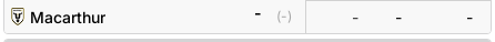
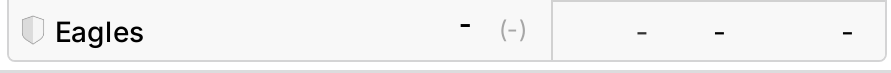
[30,7,105,26] Macarthur -> [55,13,145,47] Eagles

